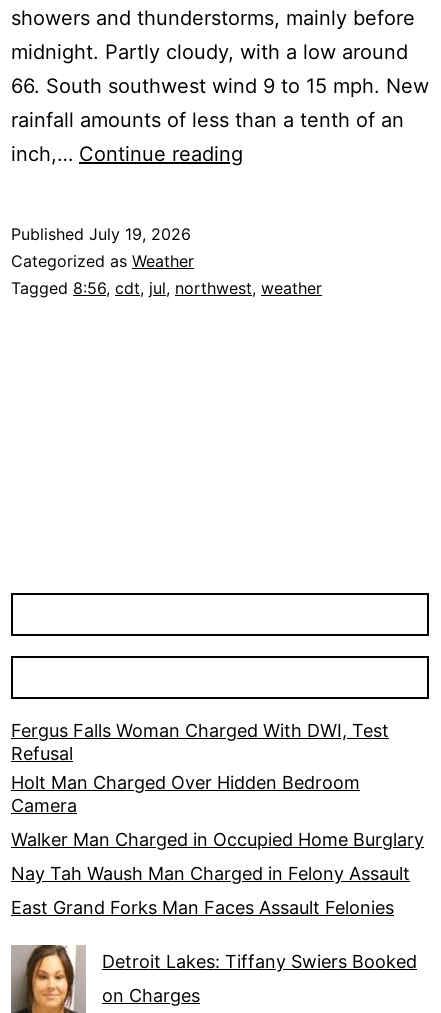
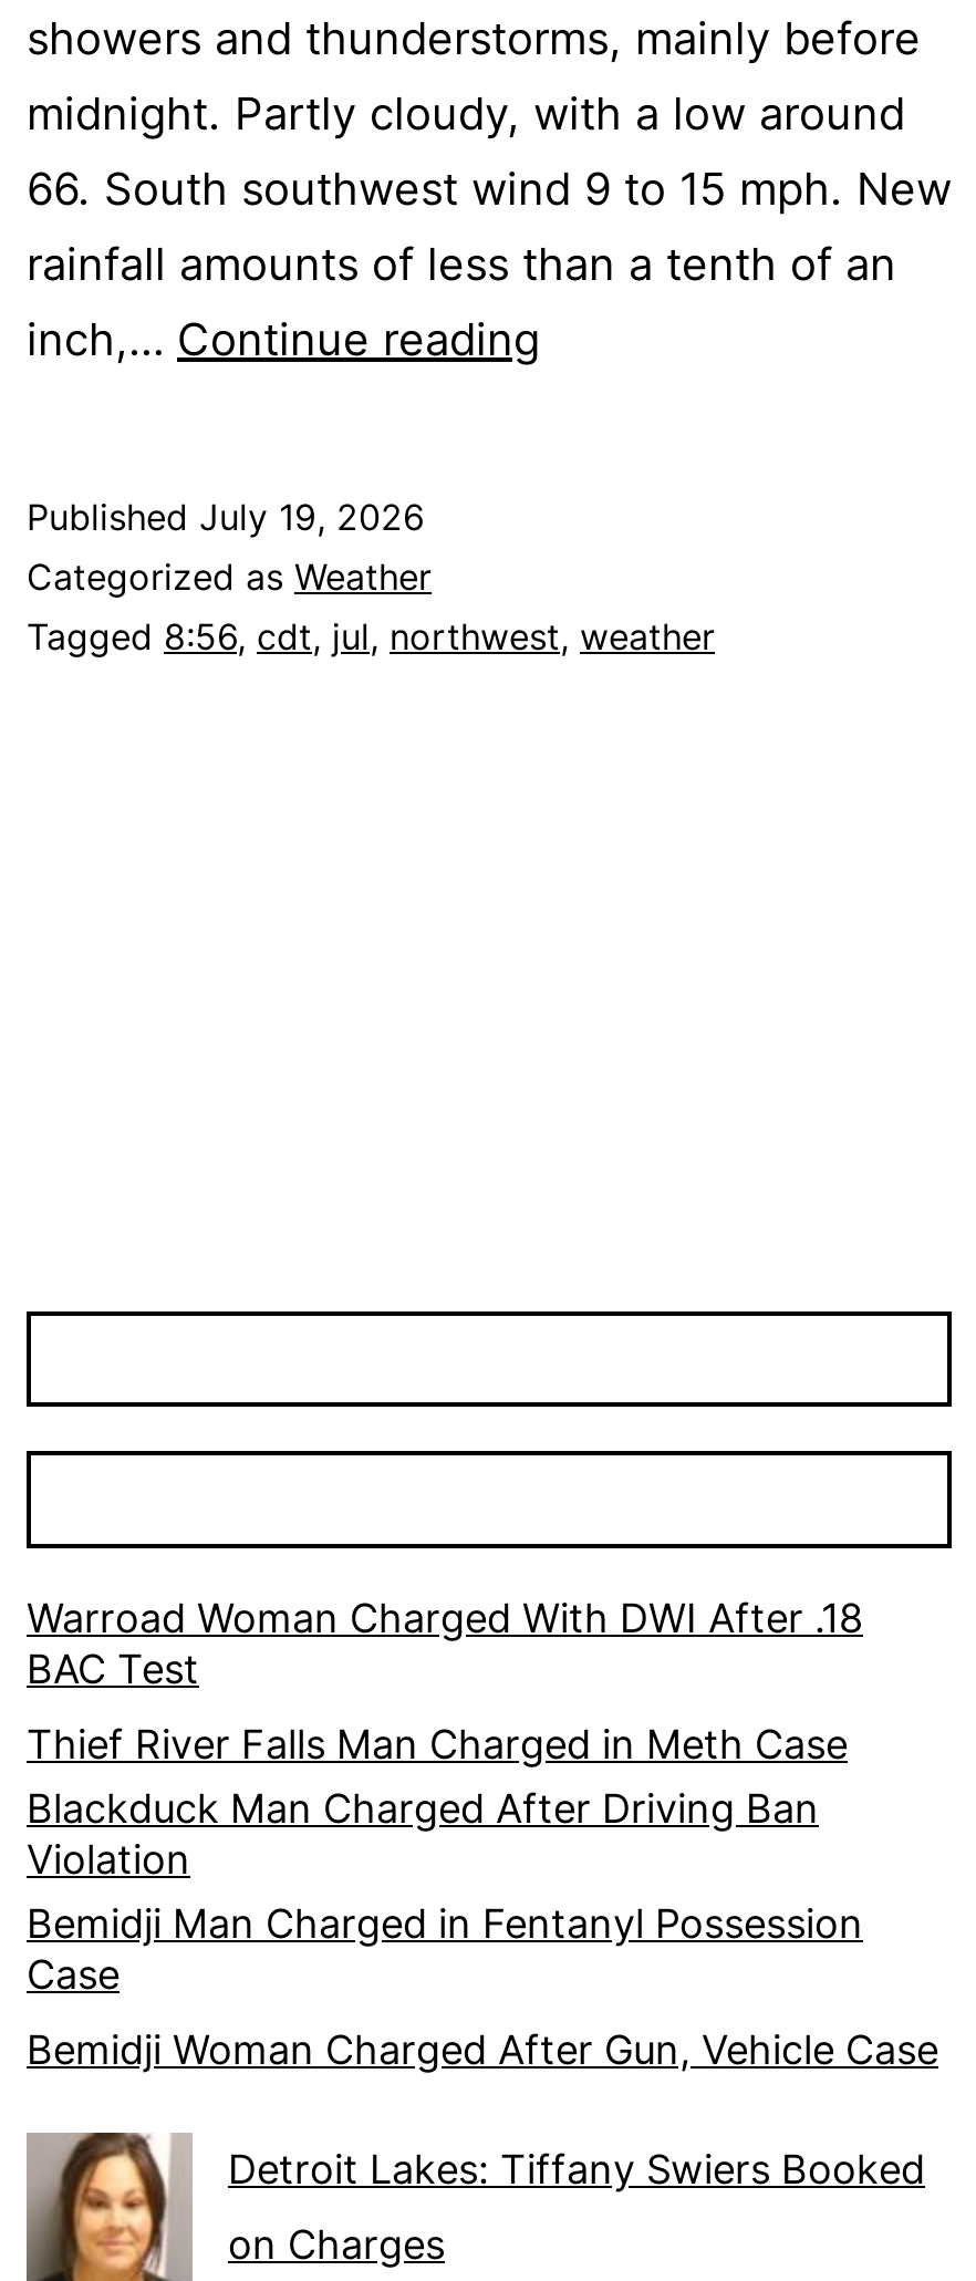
[11,720,424,918] Fergus Falls Woman Charged With DWI, Test | Refusal | Holt Man Charged Over Hidden Bedroom | Camera | Walker Man Charged in Occupied Home Burglary | Nay Tah Waush Man Charged in Felony Assault | East Grand Forks Man Faces Assault Felonies -> [27,1593,938,2072] Warroad Woman Charged With DWI After .18 | BAC Test | Thief River Falls Man Charged in Meth Case | Blackduck Man Charged After Driving Ban | Violation | Bemidji Man Charged in Fentanyl Possession | Case | Bemidji Woman Charged After Gun, Vehicle Case

